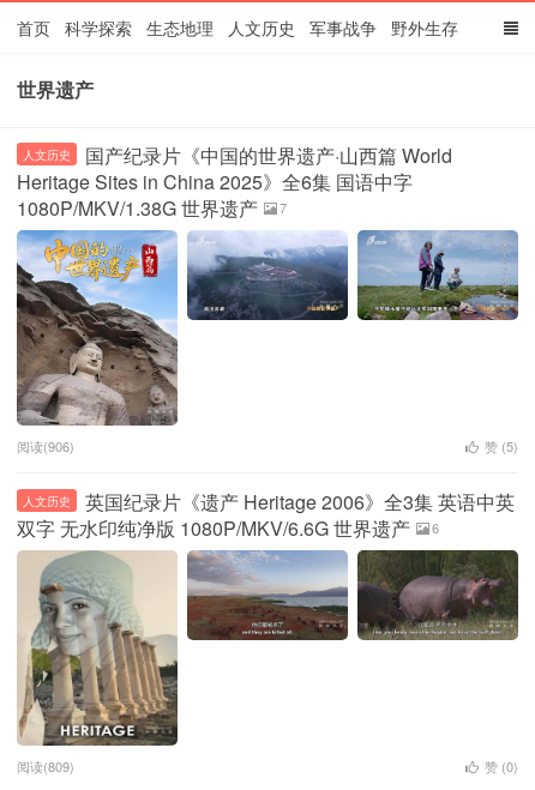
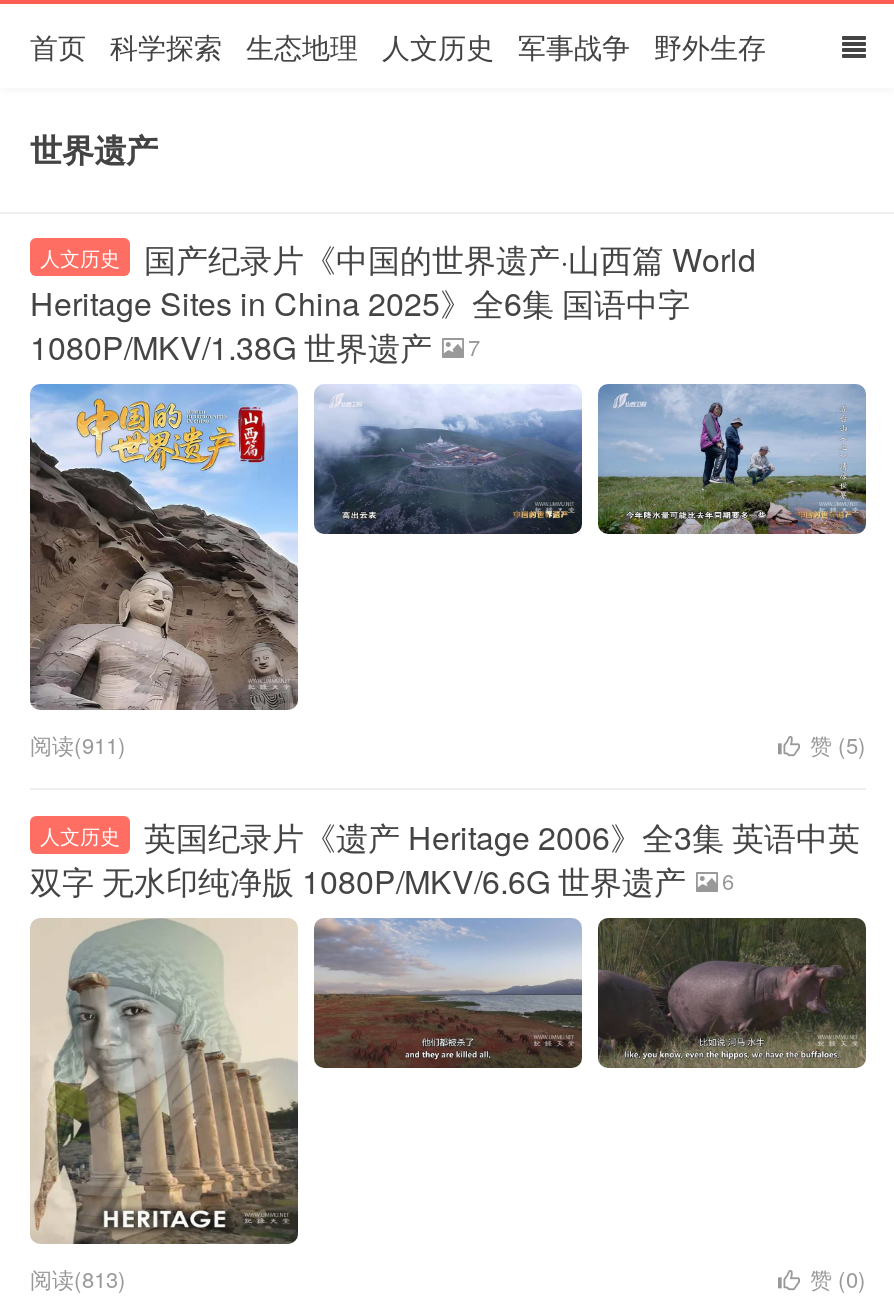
[17,436,74,456] 阅读(906) -> [30,728,126,760] 阅读(911)
[17,756,74,776] 阅读(809) -> [30,1262,126,1294] 阅读(813)

